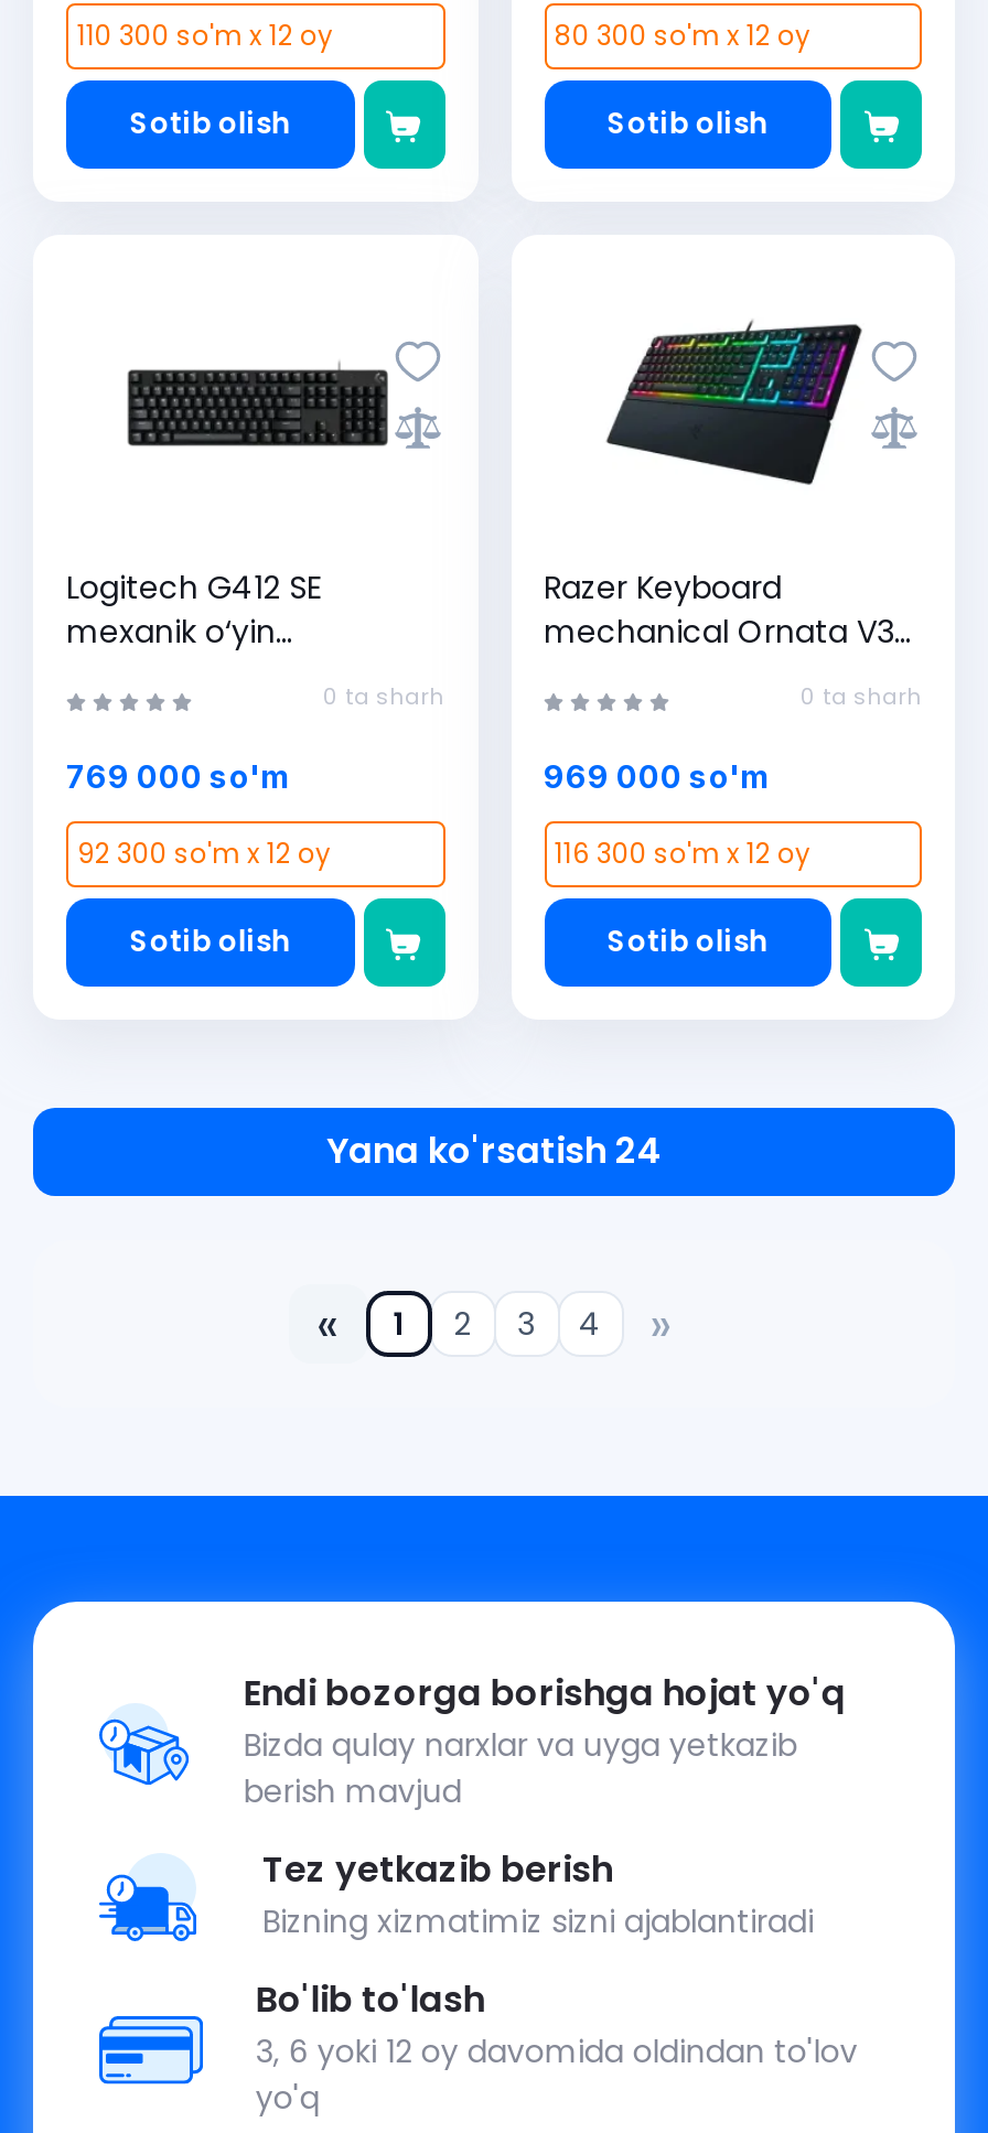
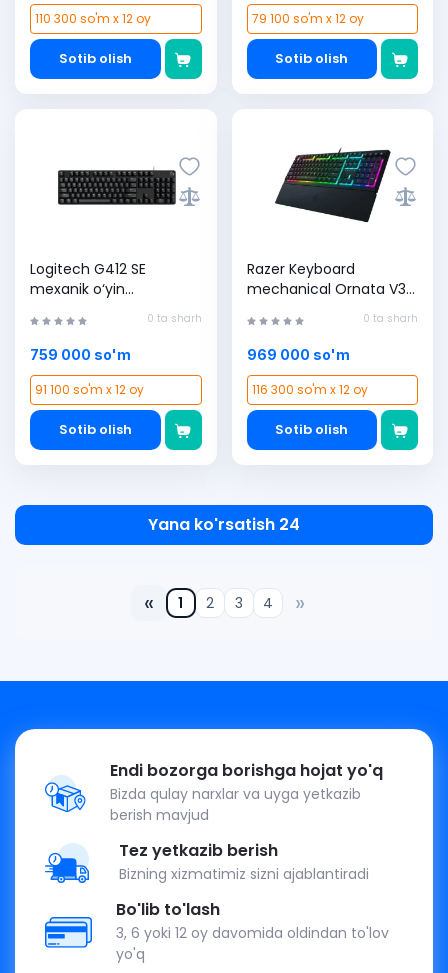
[555,17,810,54] 80 300 so'm x 12 oy -> [251,10,363,27] 79 100 so'm x 12 oy
[66,757,291,795] 769 000 so'm -> [30,346,131,363] 759 000 so'm
[77,834,331,872] 92 300 so'm x 12 oy -> [35,381,144,398] 91 100 so'm x 12 oy

